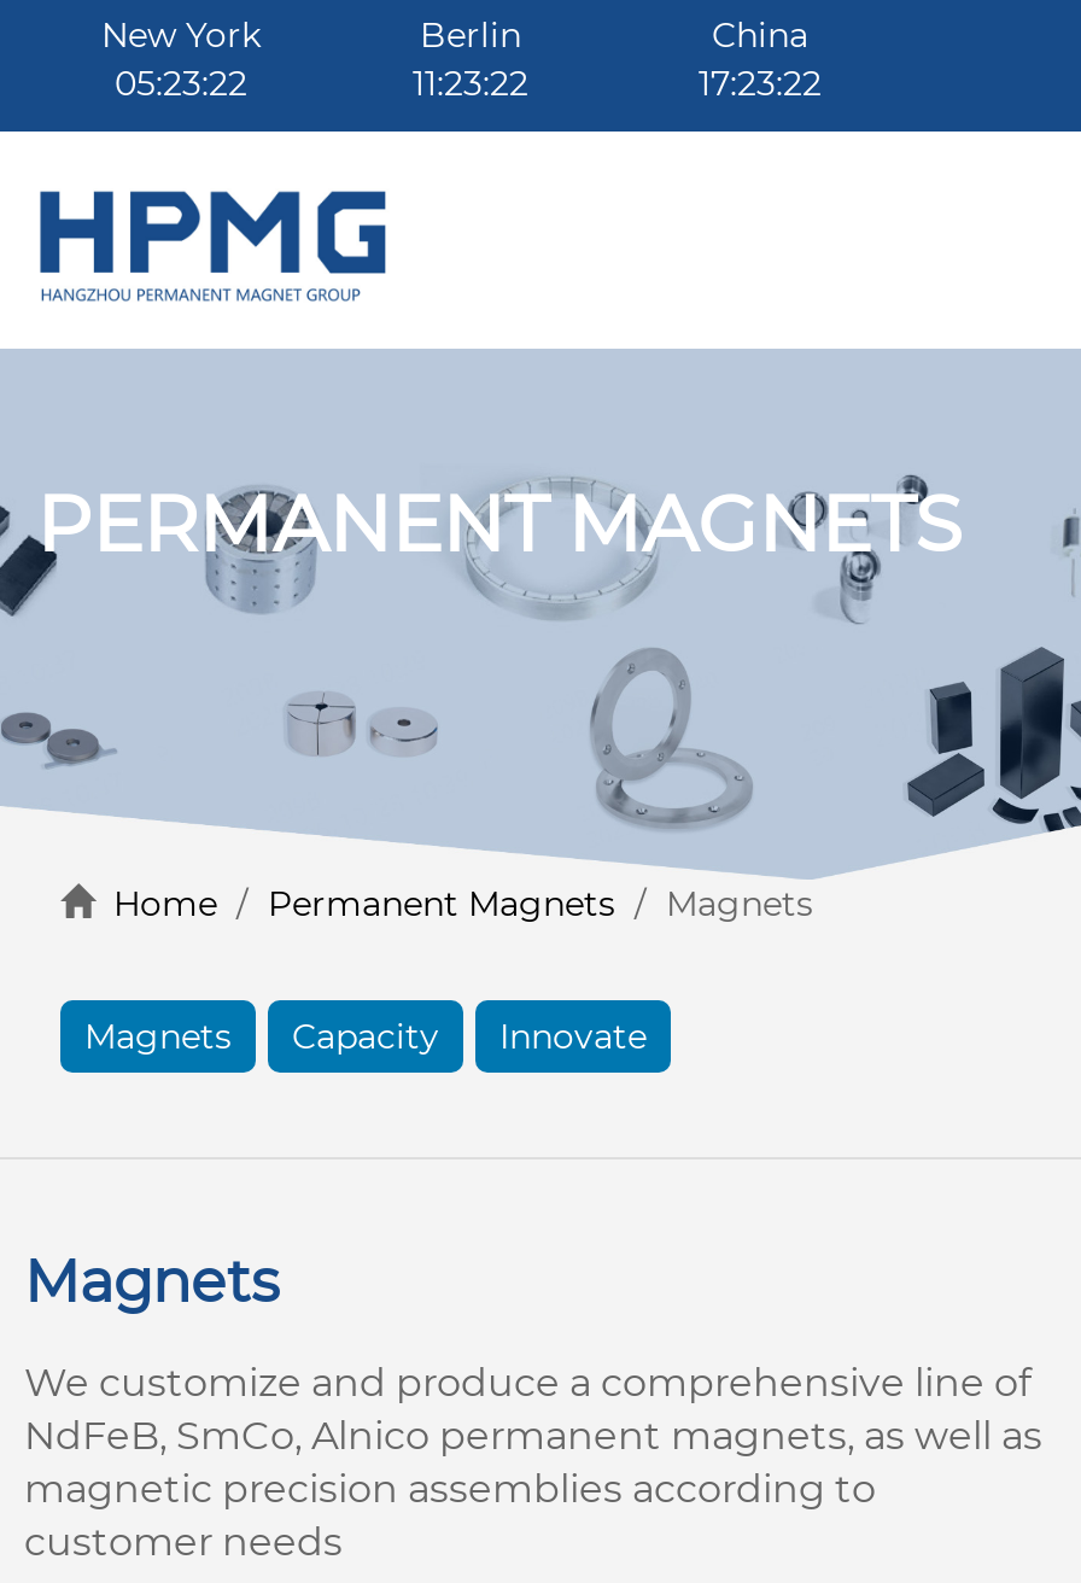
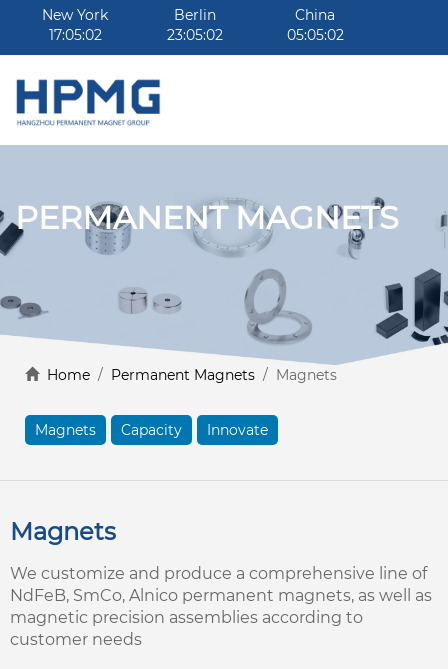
[115,62,247,105] 05:23:22 -> [48,26,101,44] 17:05:02
[413,62,528,105] 11:23:22 -> [167,26,223,44] 23:05:02
[699,62,822,105] 17:23:22 -> [286,26,343,44] 05:05:02

